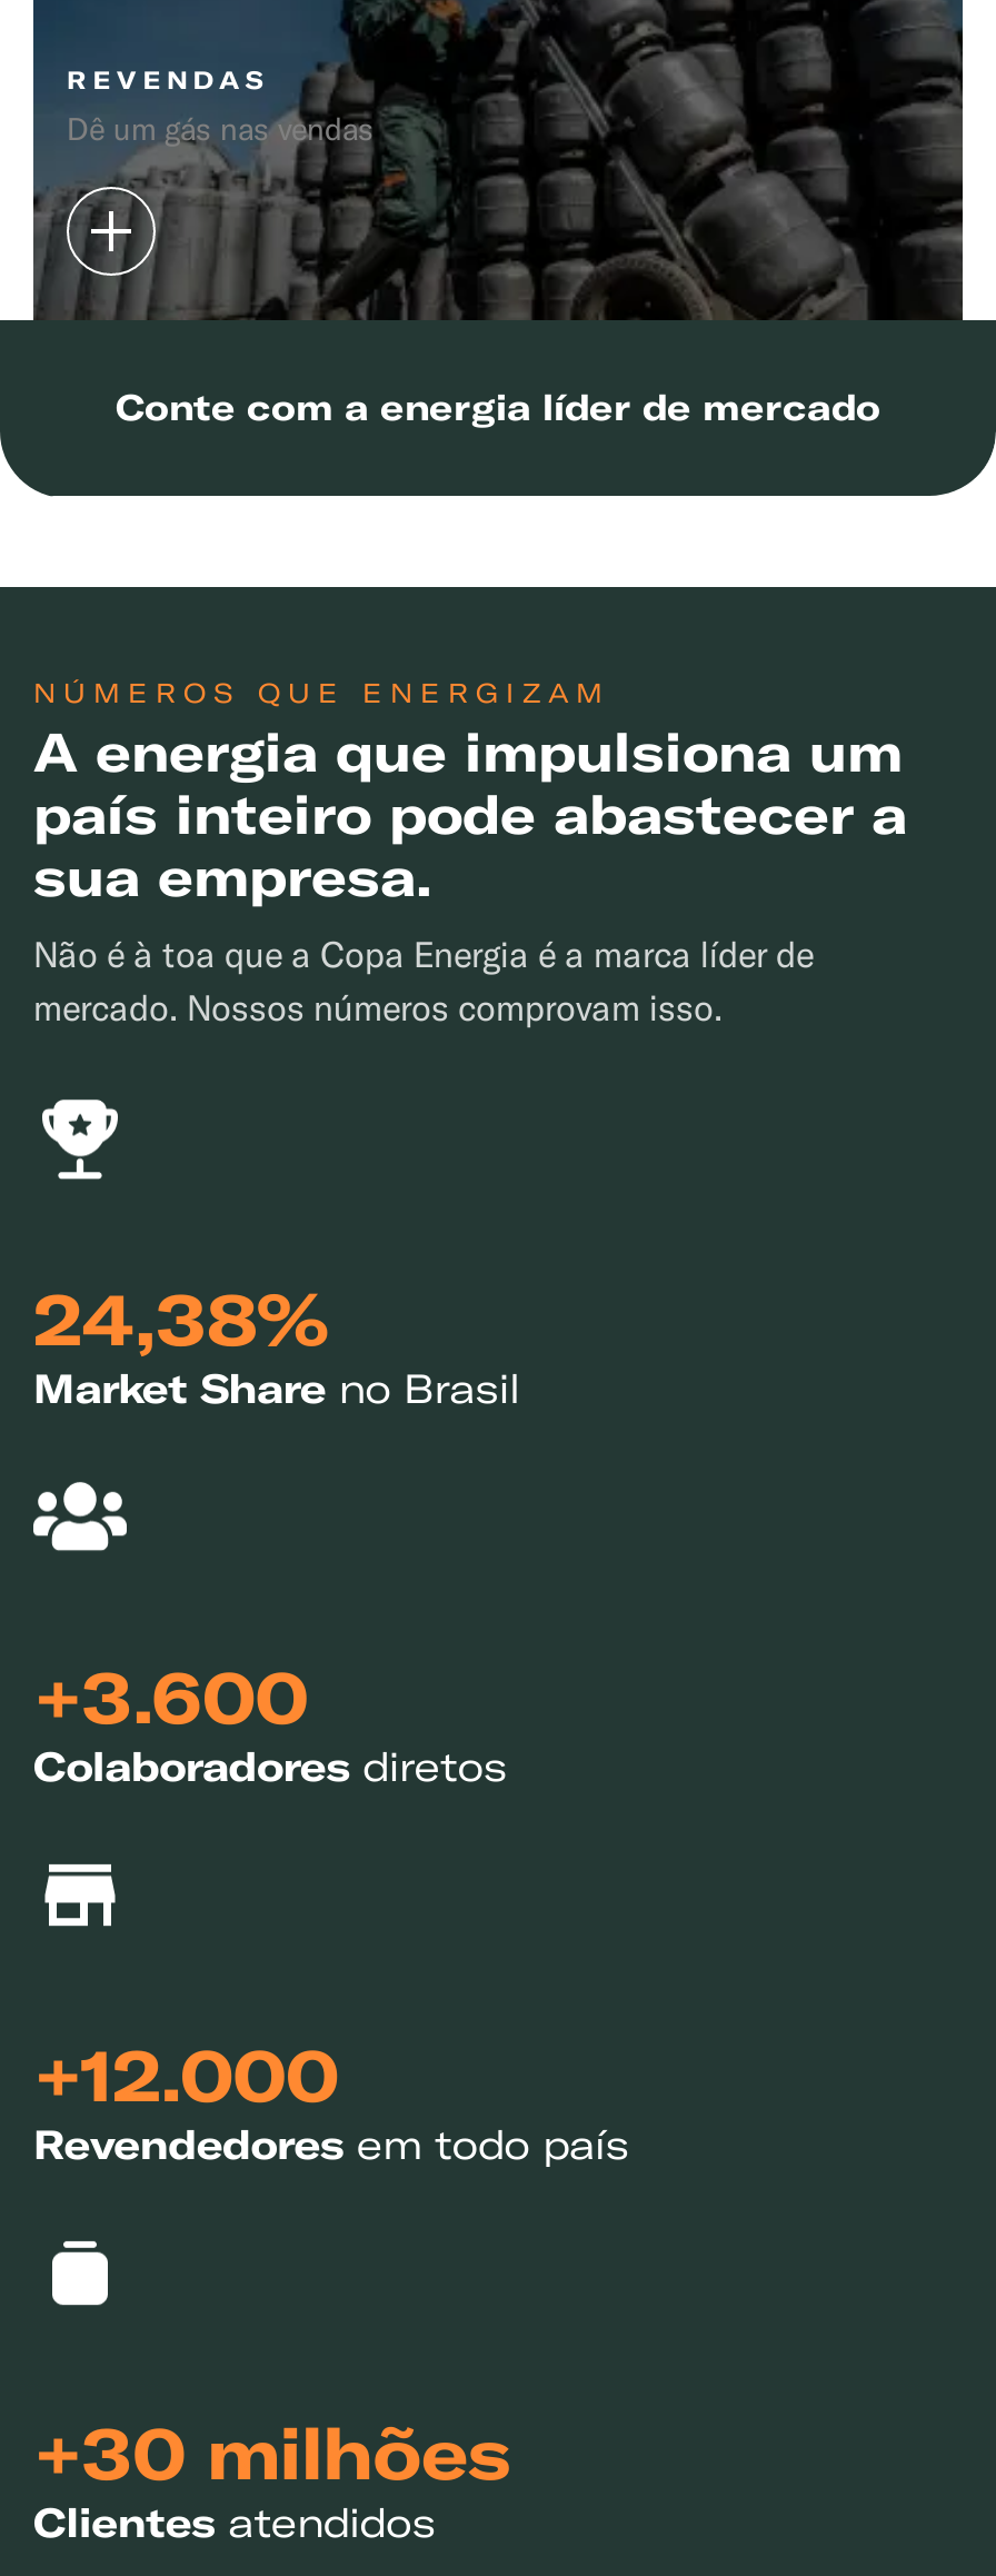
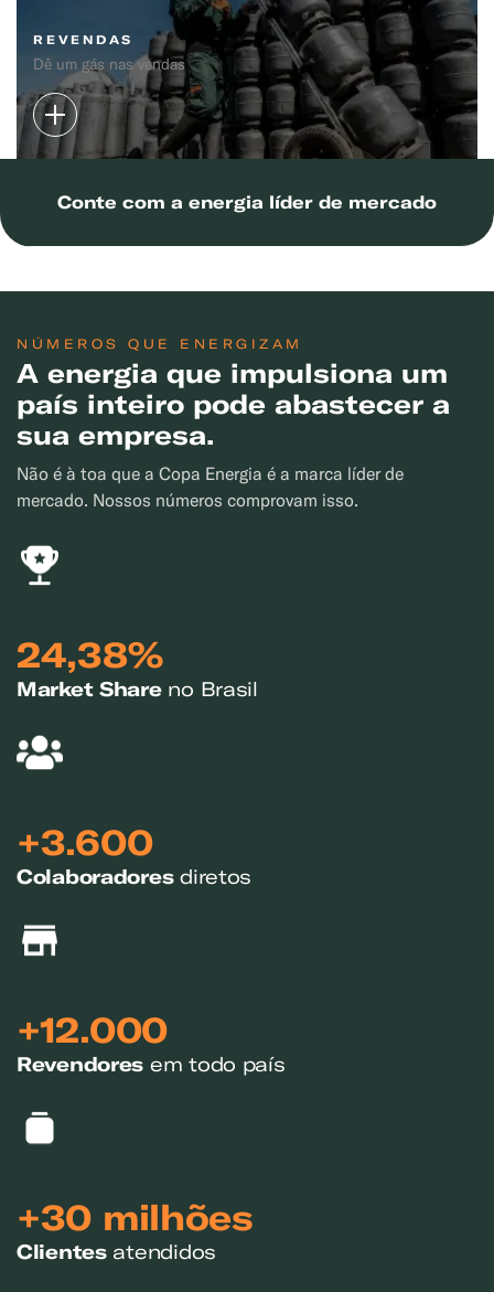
[33,2119,629,2170] Revendedores em todo país -> [17,1051,285,1077] Revendores em todo país

